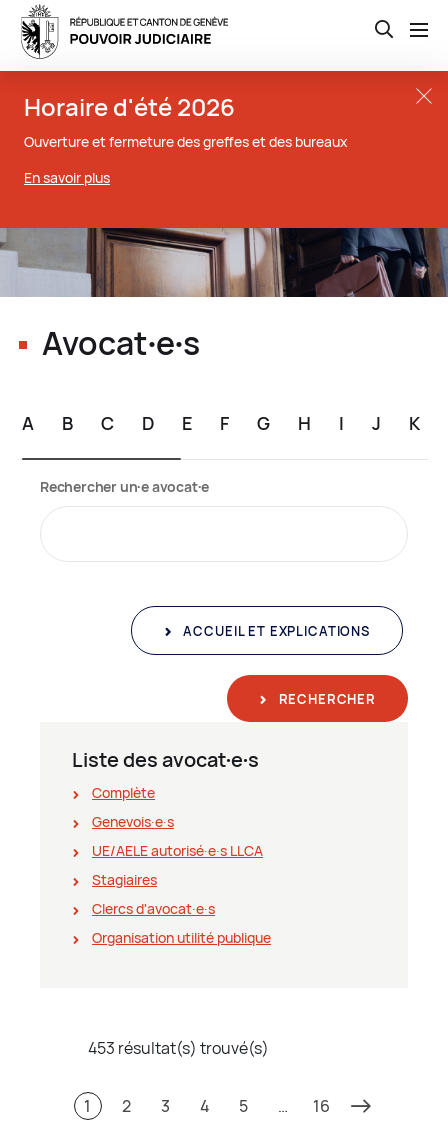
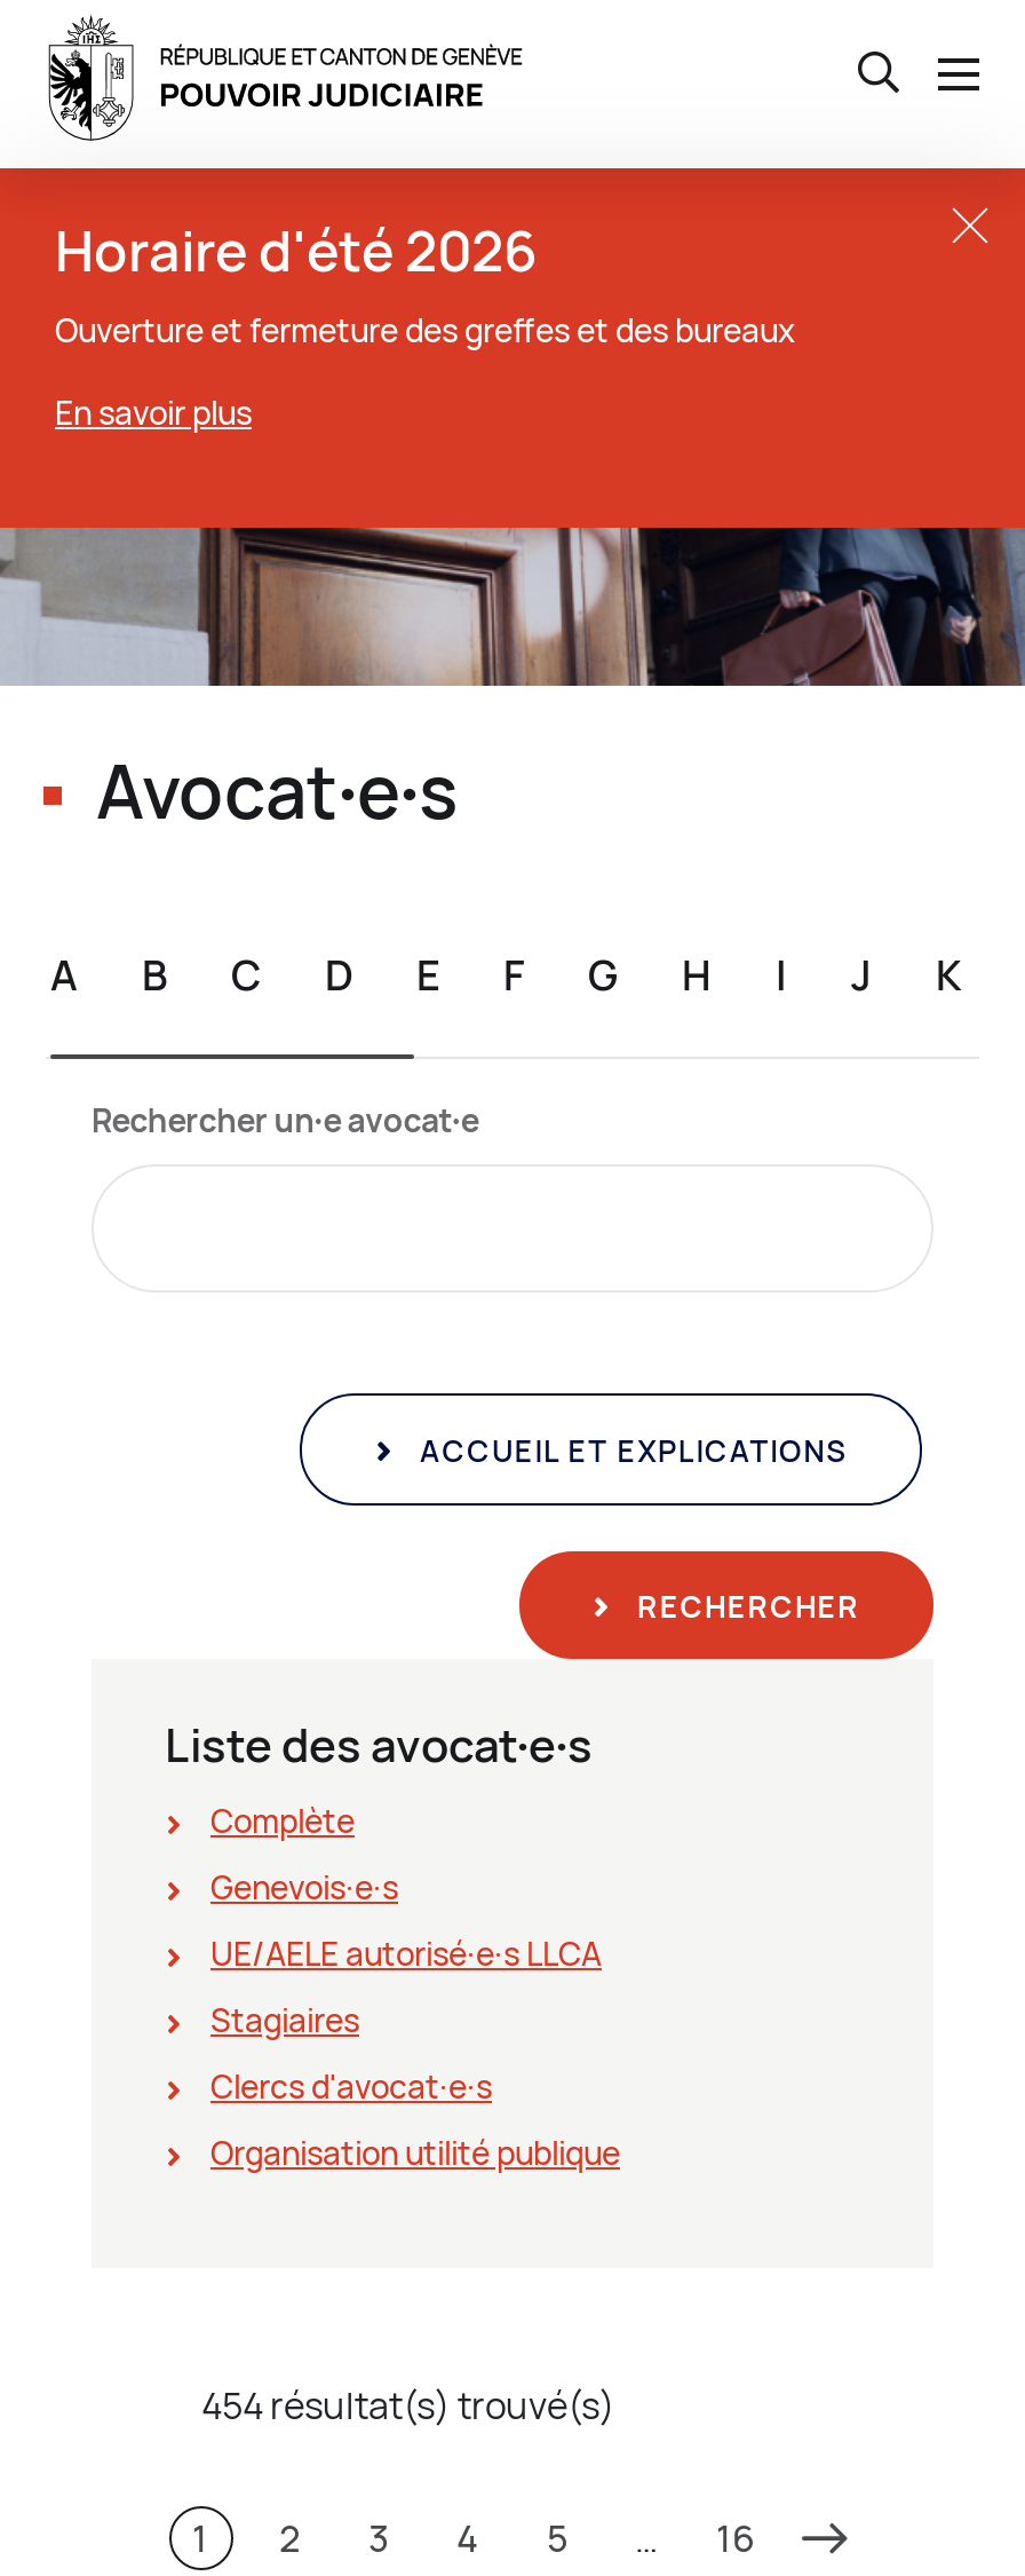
[88,1037,269,1059] 453 résultat(s) trouvé(s) -> [201,2380,615,2430] 454 résultat(s) trouvé(s)

